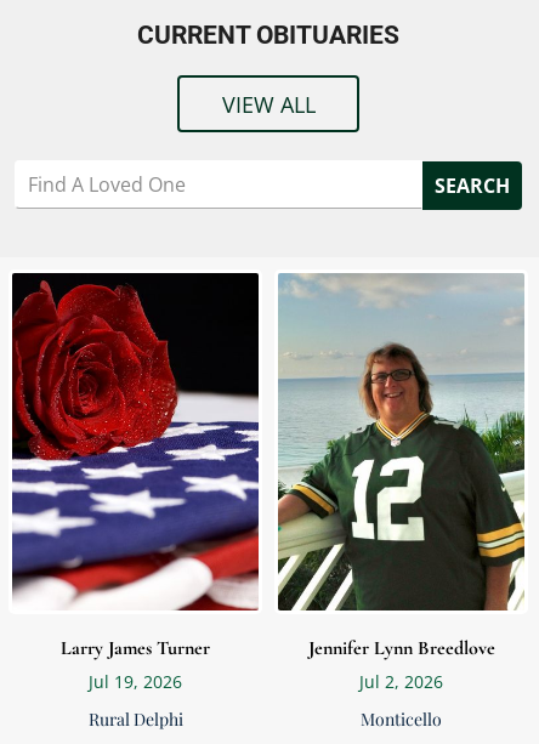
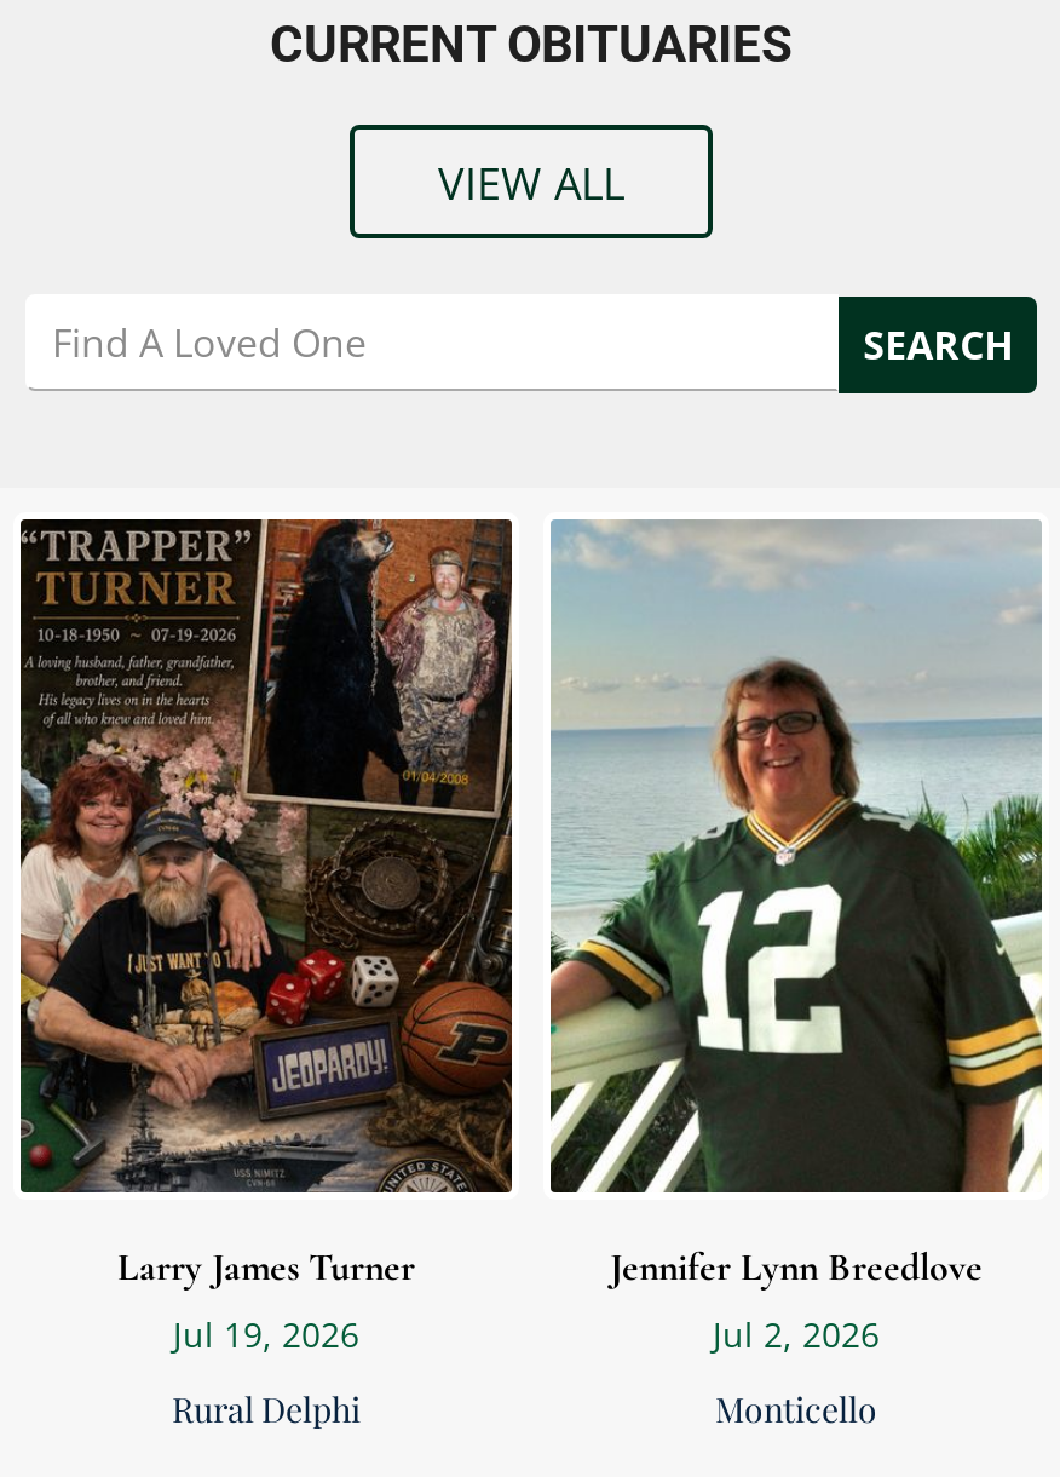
[11,272,260,612] [image] -> [18,517,514,1195] [image]

